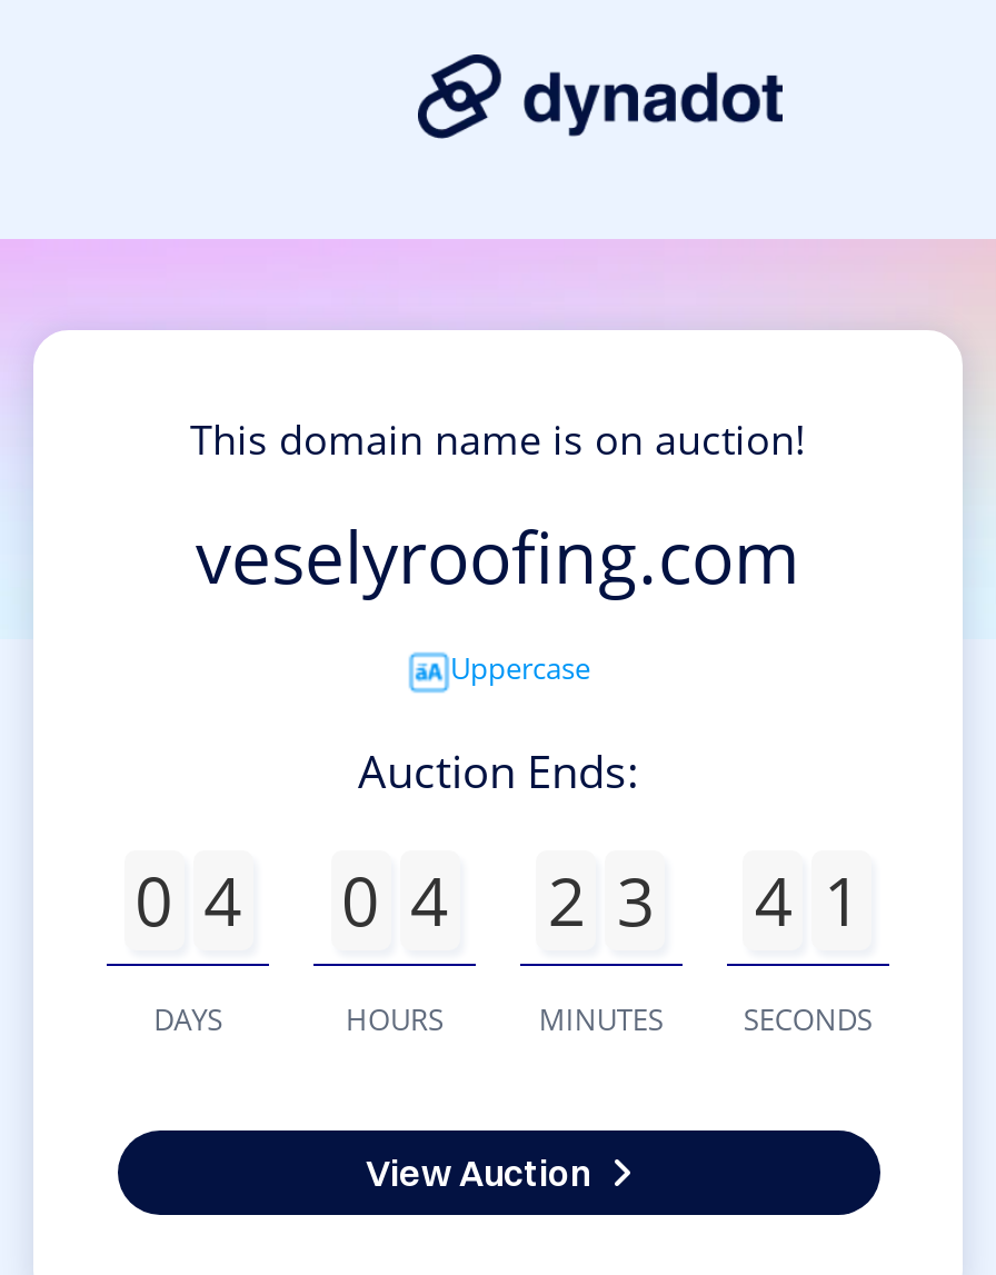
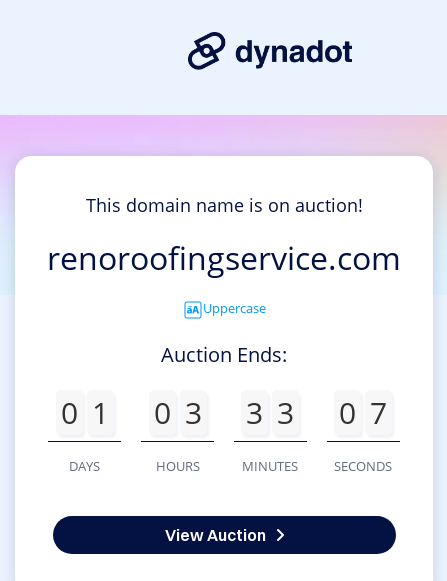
[196,509,800,605] veselyroofing.com -> [47,236,401,279] renoroofingservice.com
[135,855,241,946] 0 4 -> [61,392,109,433] 0 1
[341,855,448,946] 0 4 -> [153,392,201,433] 0 3
[548,855,655,946] 2 3 -> [246,392,294,433] 3 3
[754,855,861,946] 4 1 -> [339,392,387,433] 0 7

